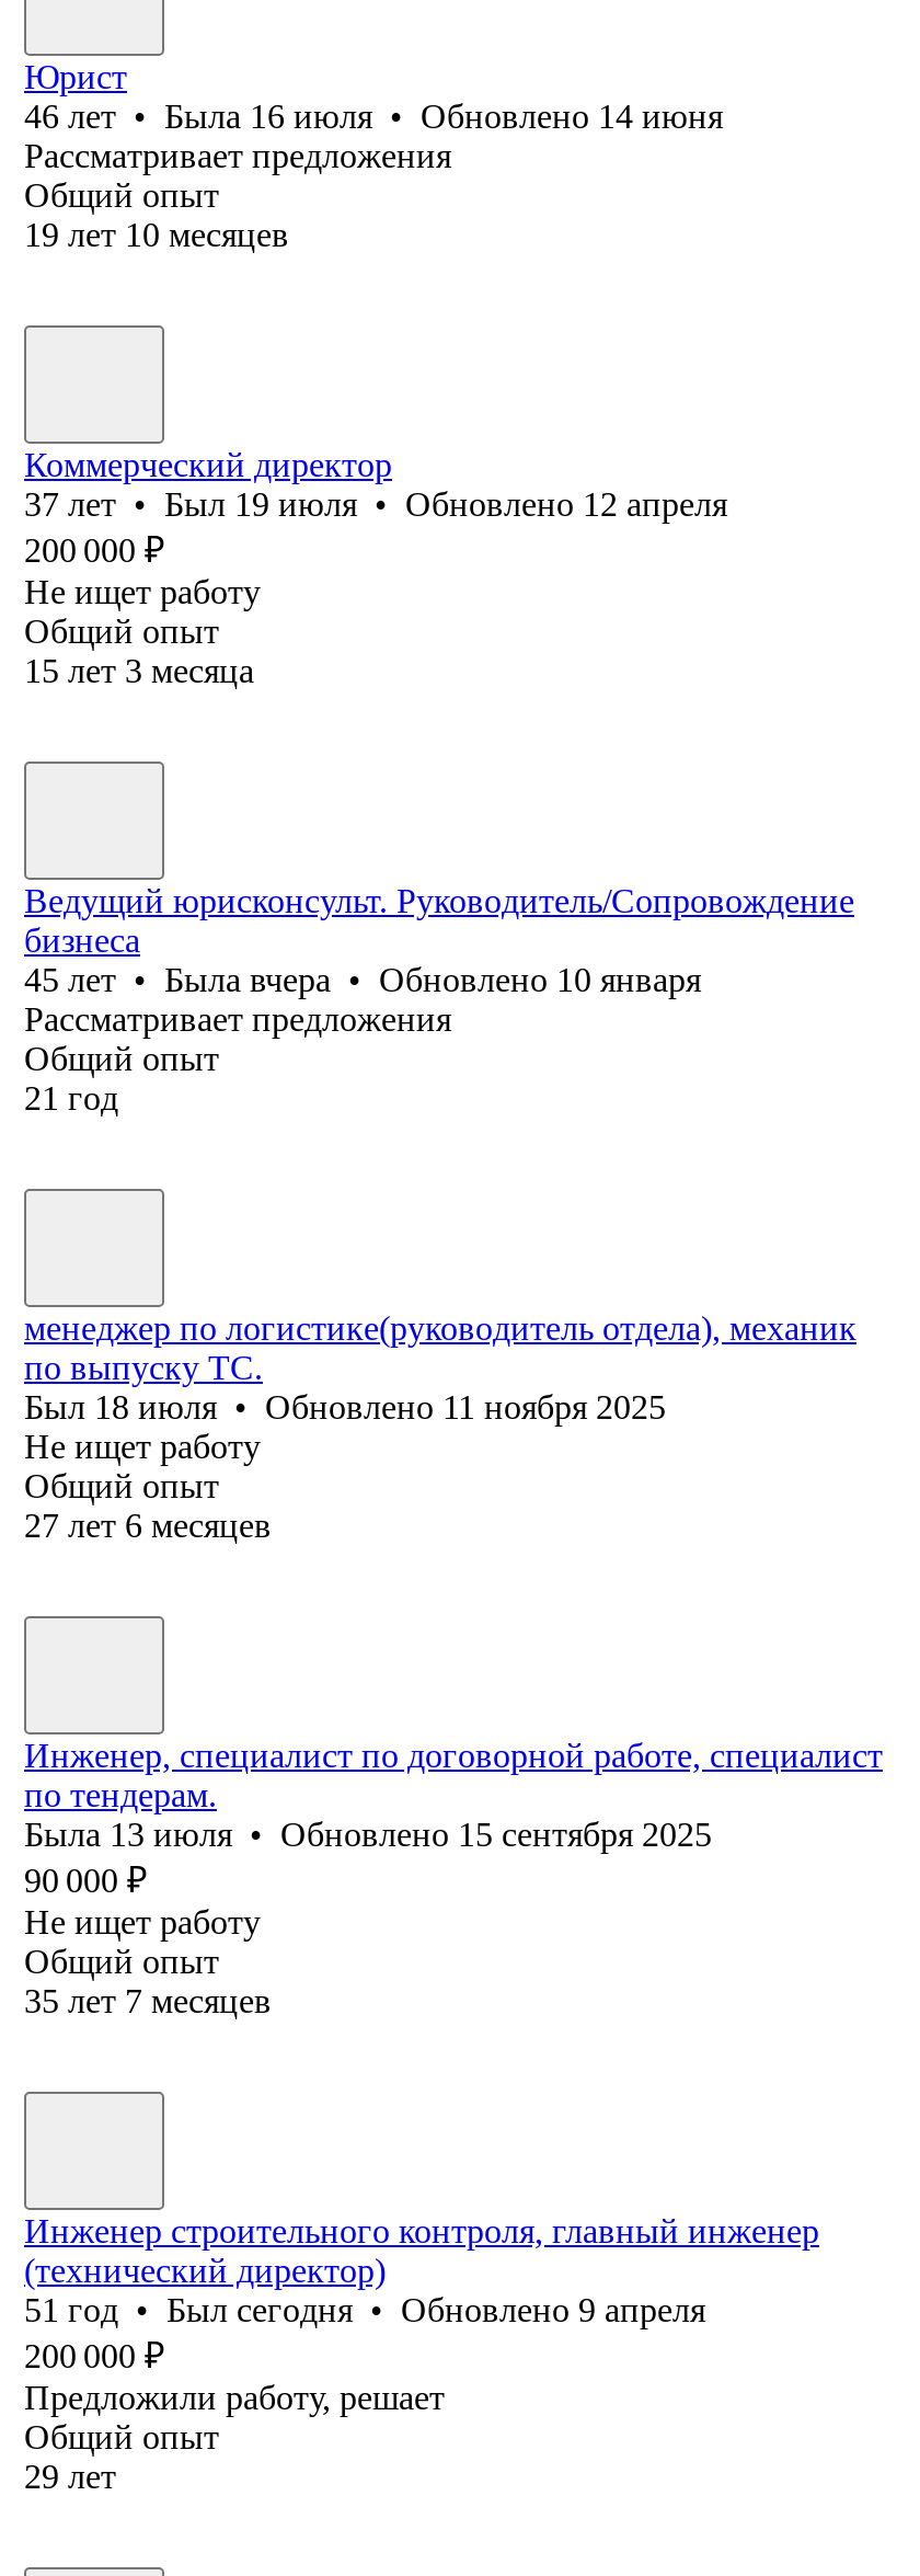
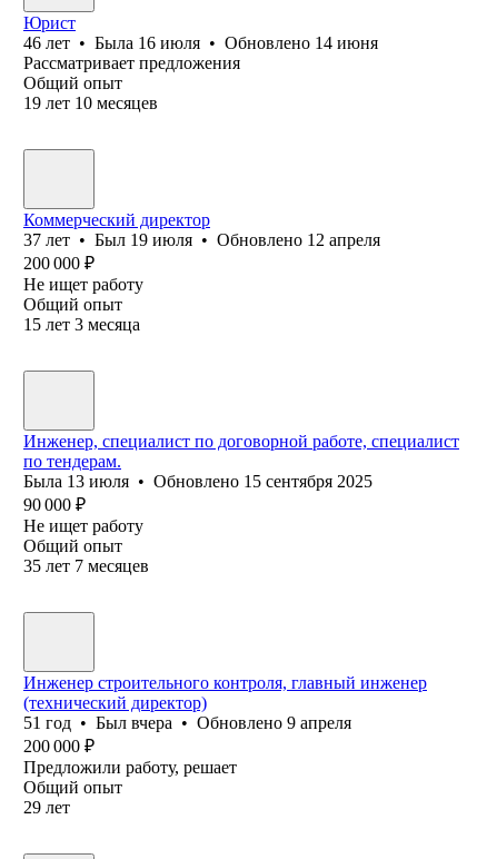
[24,882,854,1116] Ведущий юрисконсульт. Руководитель/Сопровождение | бизнеса | 45 лет • Была вчера • Обновлено 10 января | Рассматривает предложения | Общий опыт | 21 год -> none
[24,1309,856,1544] менеджер по логистике(руководитель отдела), механик | по выпуску ТС. | Был 18 июля • Обновлено 11 ноября 2025 | Не ищет работу | Общий опыт | 27 лет 6 месяцев -> none
[24,2291,705,2328] 51 год • Был сегодня • Обновлено 9 апреля -> [23,713,351,732] 51 год • Был вчера • Обновлено 9 апреля

